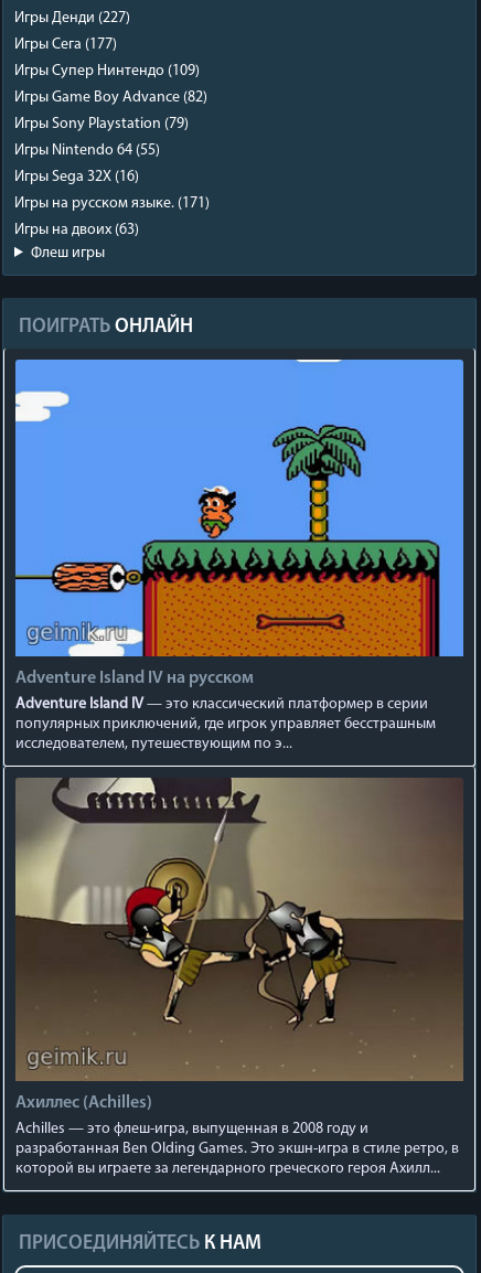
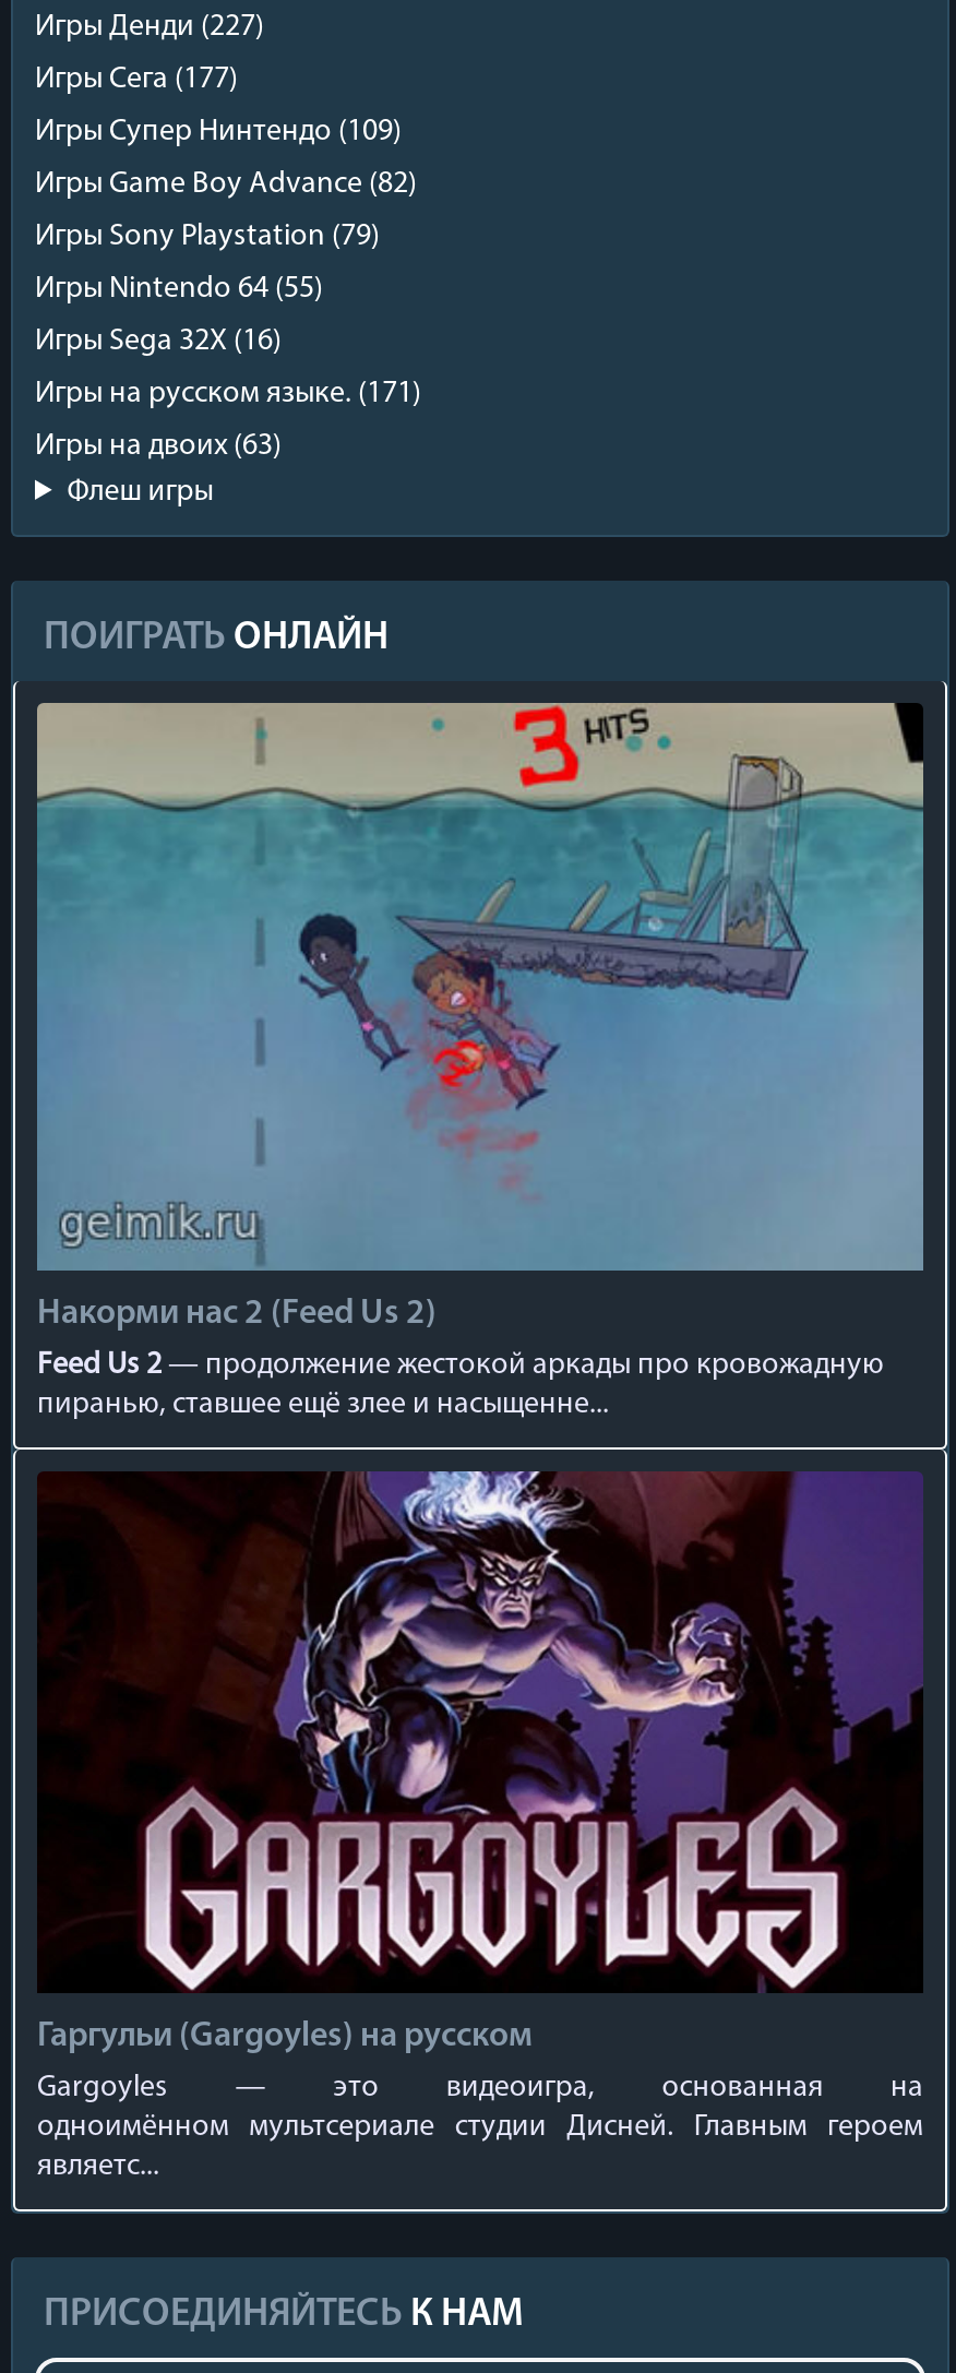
[14,359,464,687] [image] | Adventure Island IV на русском -> [35,701,925,1331] [image] | Накорми нас 2 (Feed Us 2)
[15,696,436,752] Adventure Island IV — это классический платформер в серии | популярных приключений, где игрок управляет бесстрашным | исследователем, путешествующим по э... -> [37,1349,884,1421] Feed Us 2 — продолжение жестокой аркады про кровожадную | пиранью, ставшее ещё злее и насыщенне...
[14,779,463,1044] [image] -> [37,1471,923,1993] [image]
[15,1094,152,1112] Ахиллес (Achilles) -> [37,2020,533,2054] Гаргульи (Gargoyles) на русском
[15,1121,459,1177] Achilles — это флеш-игра, выпущенная в 2008 году и | разработанная Ben Olding Games. Это экшн-игра в стиле ретро, в | которой вы играете за легендарного греческого героя Ахилл... -> [37,2072,923,2183] Gargoyles — это видеоигра, основанная на | одноимённом мультсериале студии Дисней. Главным героем | являетс...

